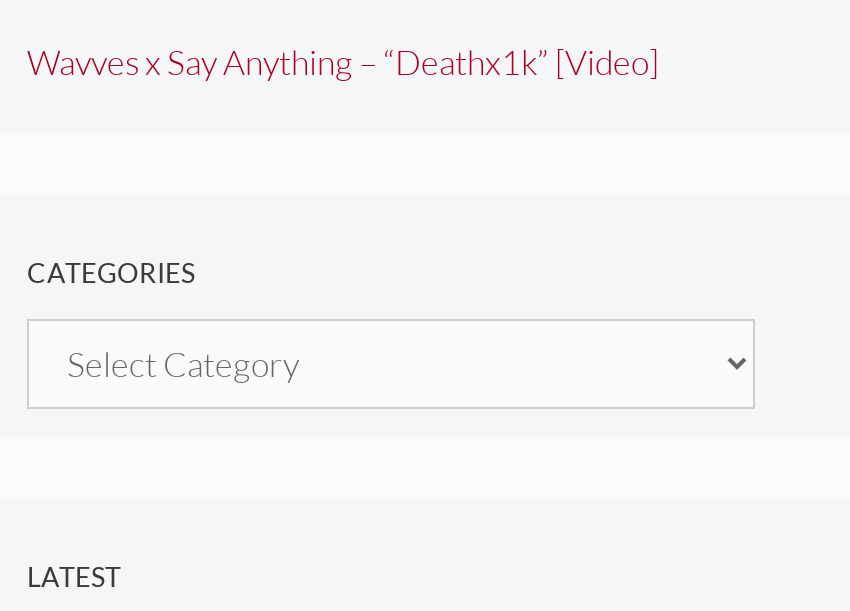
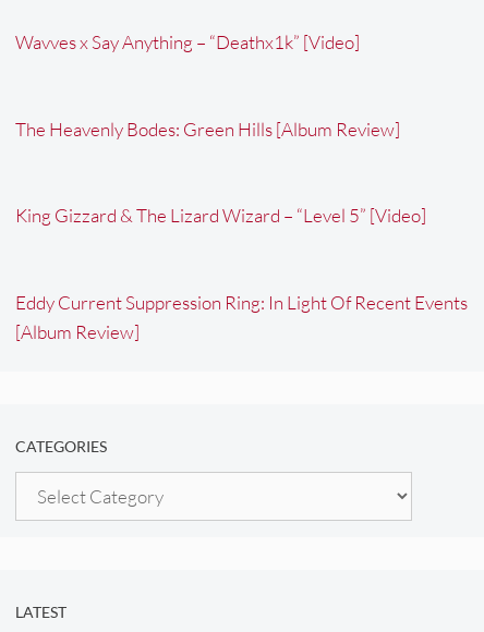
none -> [15,117,400,140] The Heavenly Bodes: Green Hills [Album Review]
none -> [15,204,426,227] King Gizzard & The Lizard Wizard – “Level 5” [Video]
none -> [15,291,468,343] Eddy Current Suppression Ring: In Light Of Recent Events | [Album Review]

